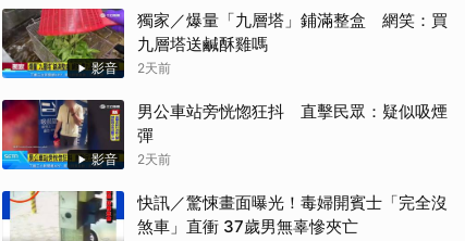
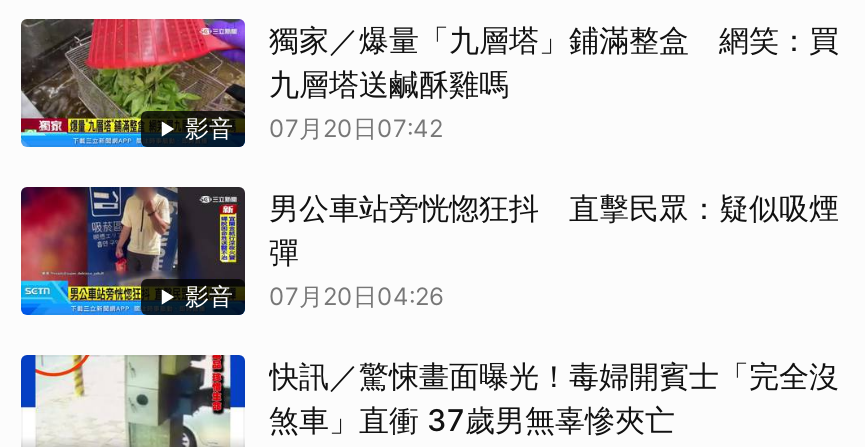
[91,60,171,76] 影音 2天前 -> [185,114,443,144] 影音 07月20日07:42
[91,151,171,168] 影音 2天前 -> [185,282,443,312] 影音 07月20日04:26

